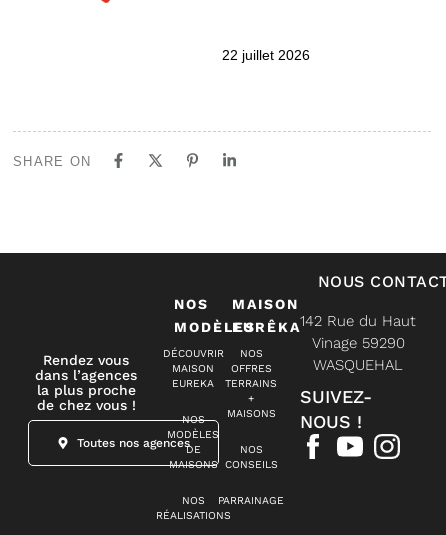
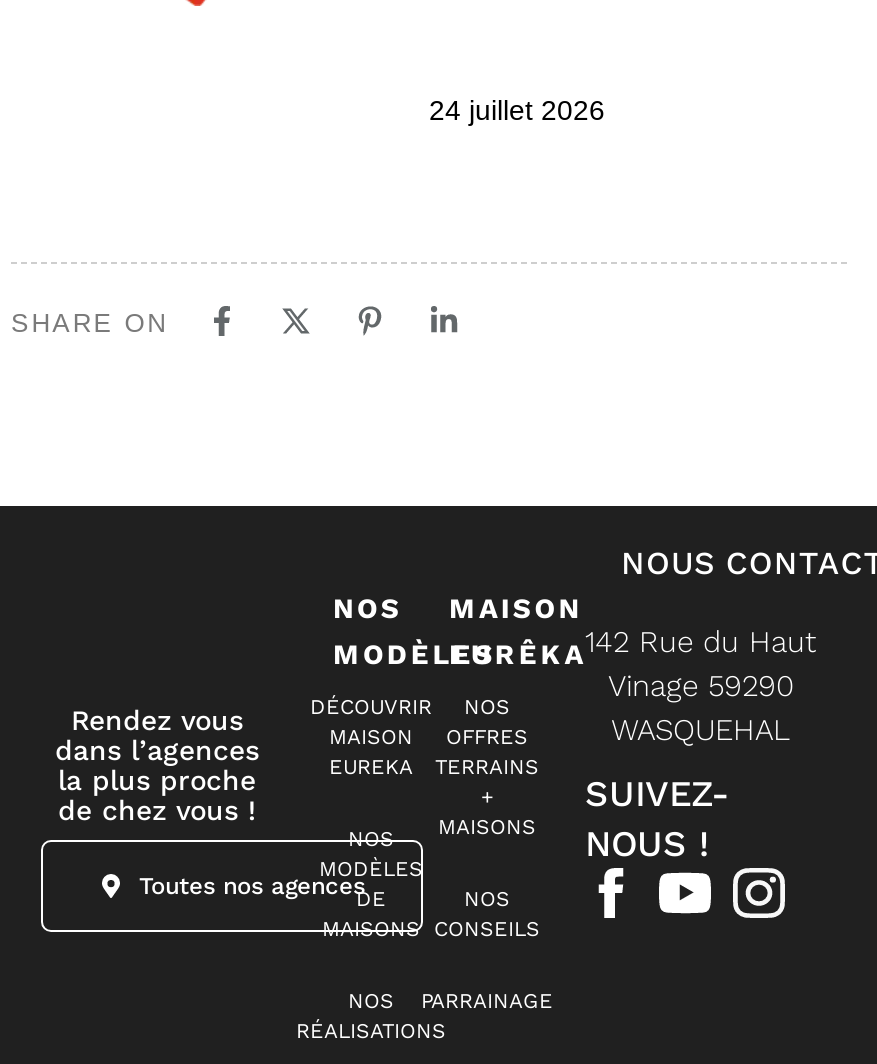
[222,47,310,63] 22 juillet 2026 -> [429,93,605,125] 24 juillet 2026

